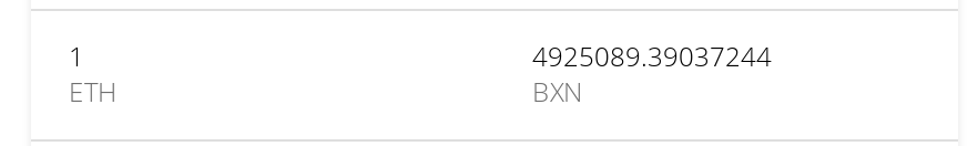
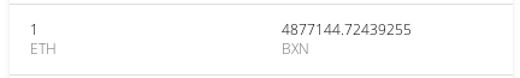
[532,38,772,75] 4925089.39037244 -> [282,19,412,40] 4877144.72439255

